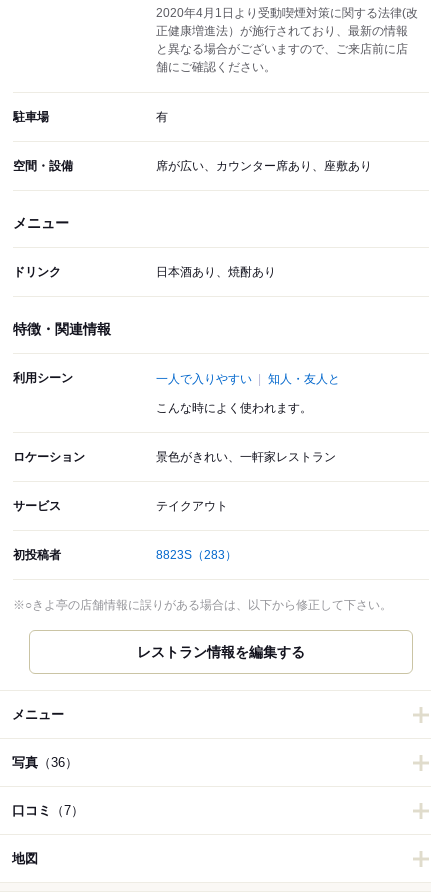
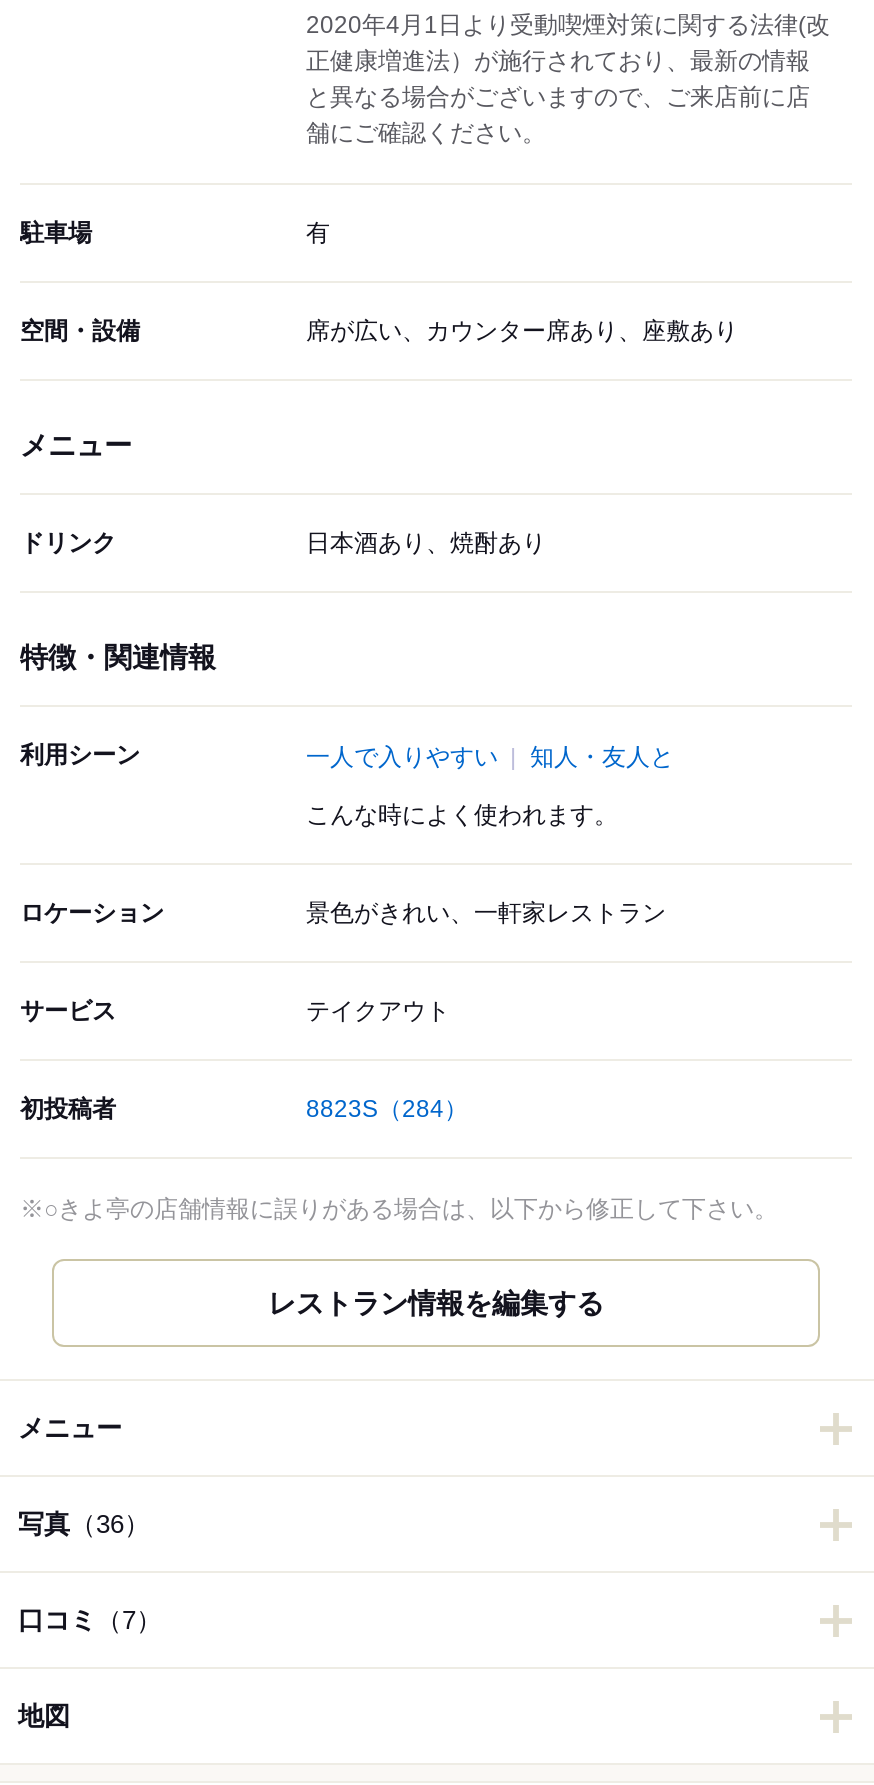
[156,548,237,562] 8823S（283） -> [306,1096,468,1124] 8823S（284）

